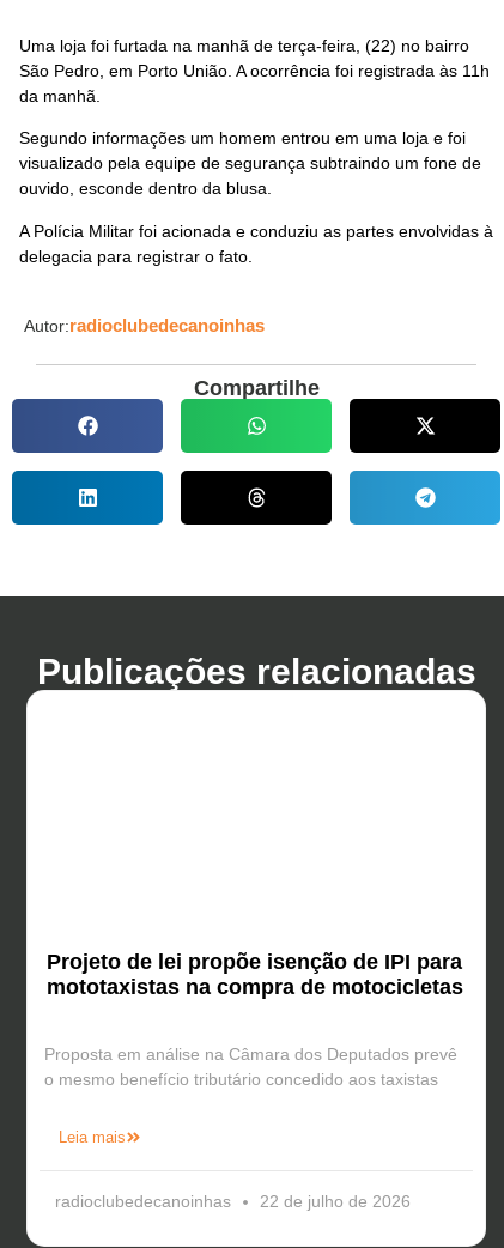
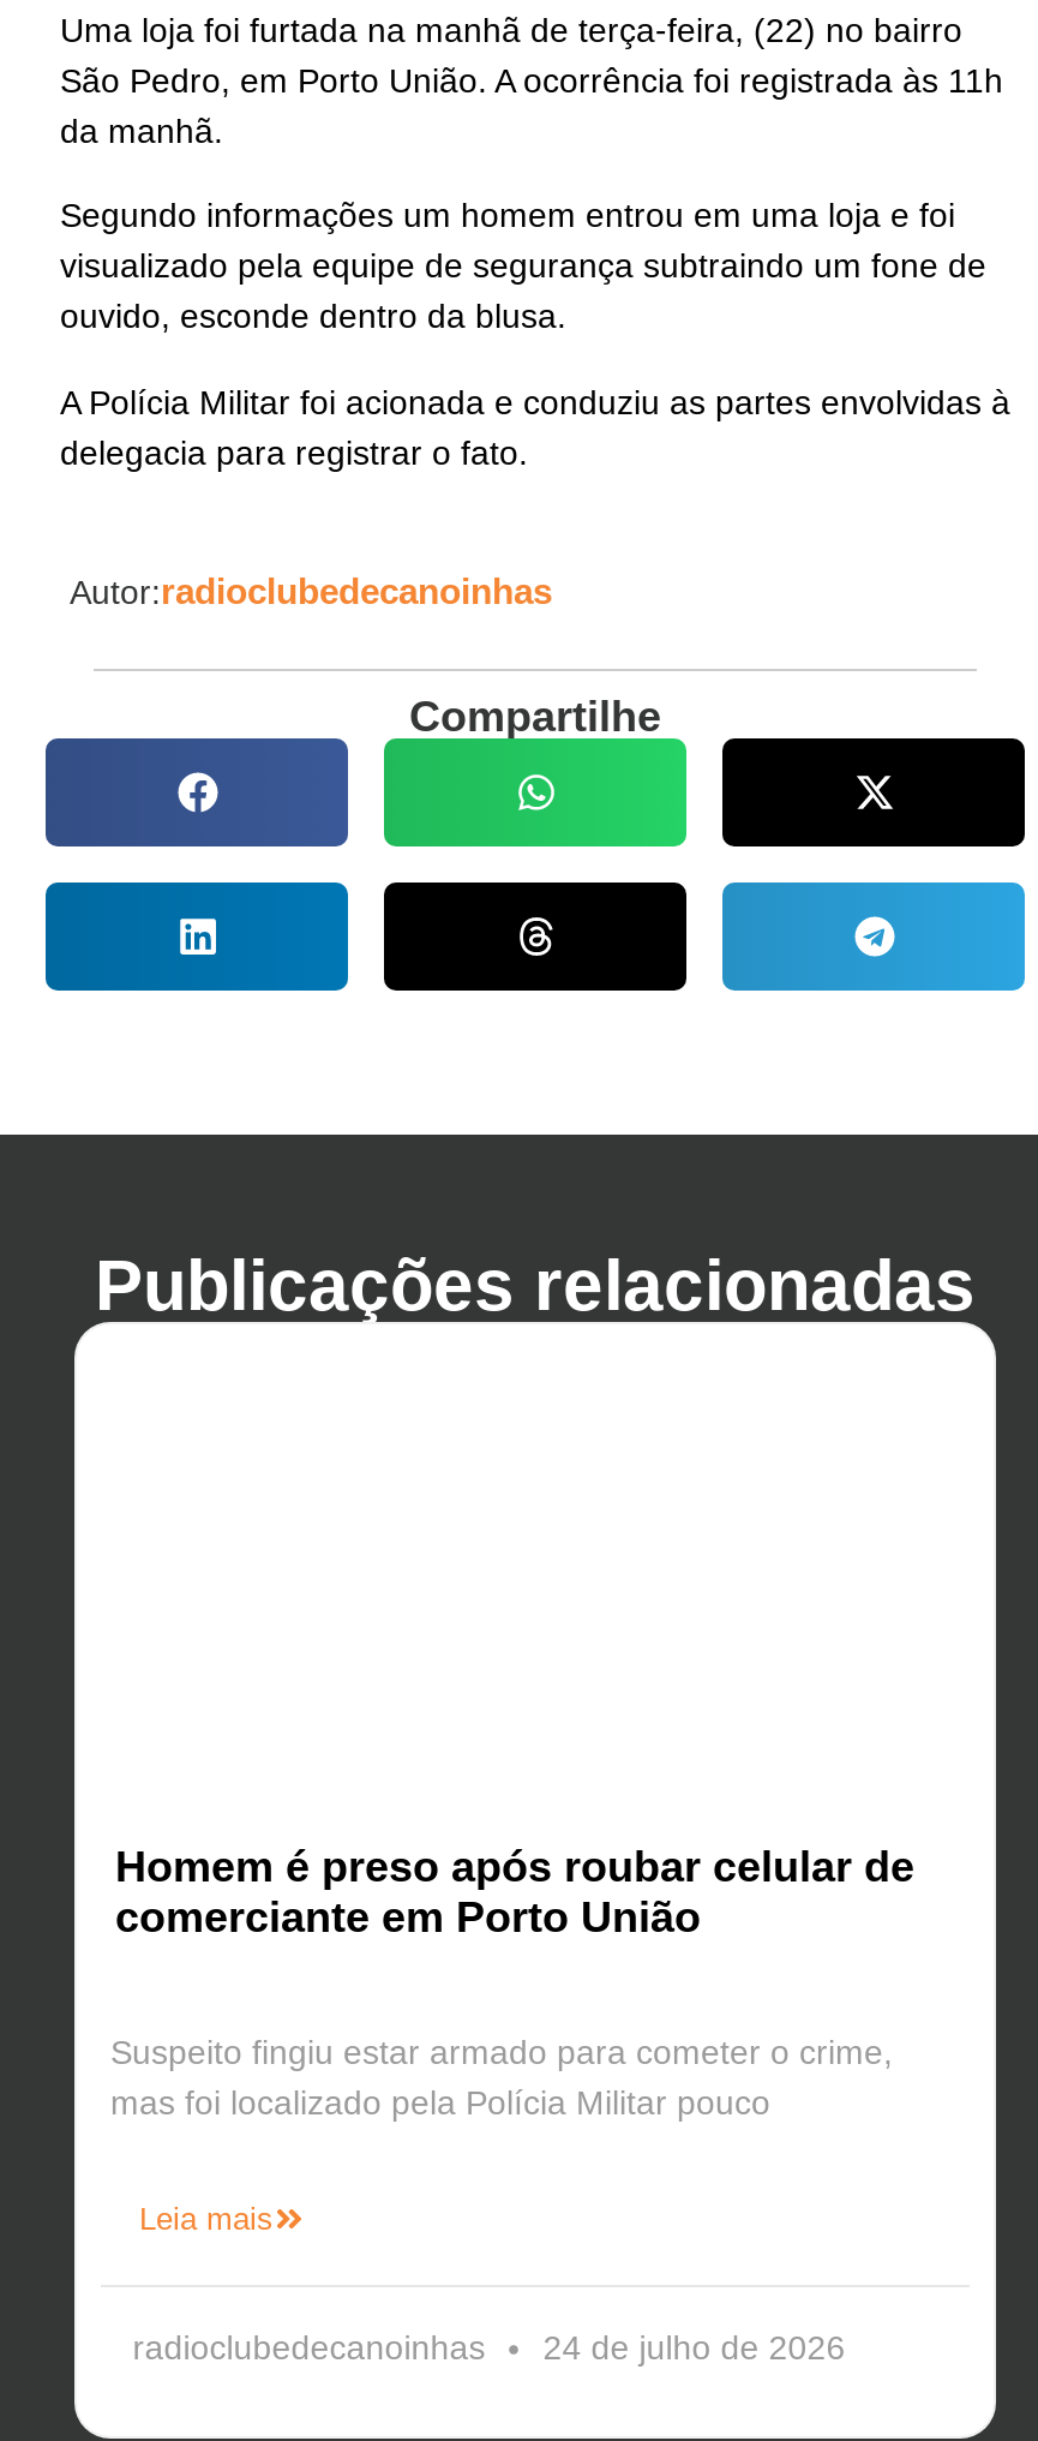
[47,950,463,999] Projeto de lei propõe isenção de IPI para | mototaxistas na compra de motocicletas -> [115,1843,914,1942] Homem é preso após roubar celular de | comerciante em Porto União
[44,1045,457,1089] Proposta em análise na Câmara dos Deputados prevê | o mesmo benefício tributário concedido aos taxistas -> [110,2033,893,2122] Suspeito fingiu estar armado para cometer o crime, | mas foi localizado pela Polícia Militar pouco
[55,1192,411,1211] radioclubedecanoinhas 22 de julho de 2026 -> [132,2329,845,2367] radioclubedecanoinhas 24 de julho de 2026

